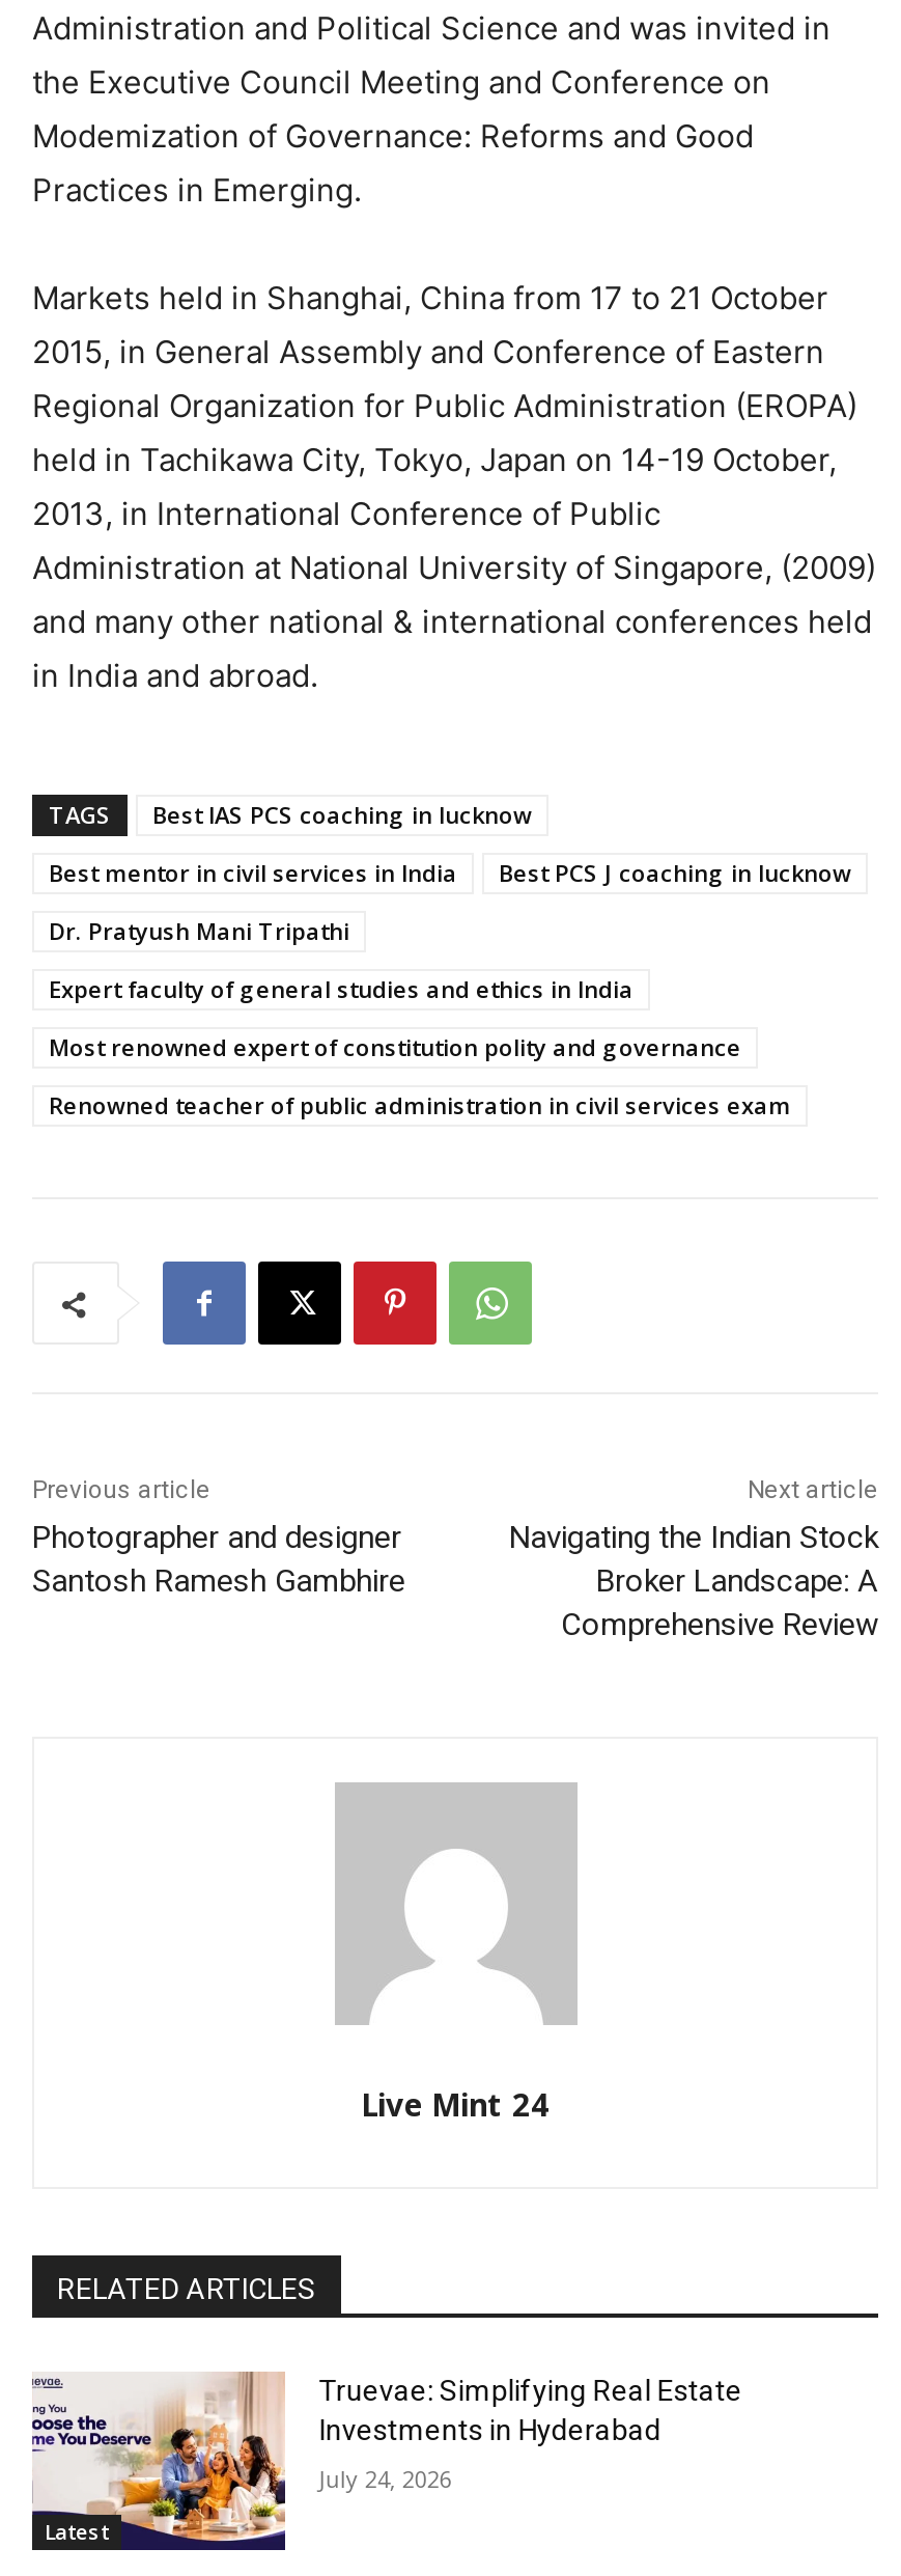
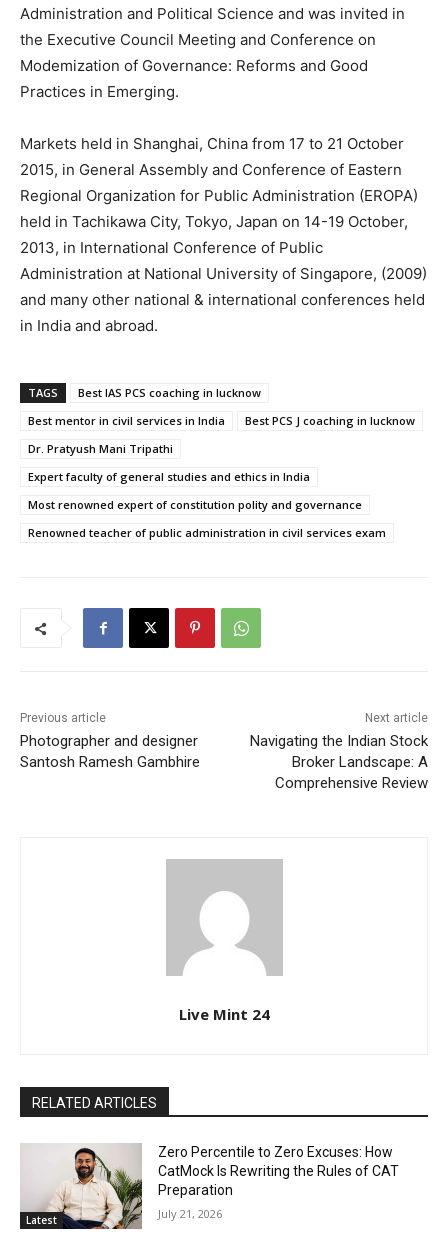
[30,2372,742,2552] [image] | Truevae: Simplifying Real Estate | Investments in Hyderabad -> [21,1144,399,1230] [image] | Zero Percentile to Zero Excuses: How | CatMock Is Rewriting the Rules of CAT | Preparation
[319,2463,452,2494] July 24, 2026 -> [158,1206,222,1221] July 21, 2026

